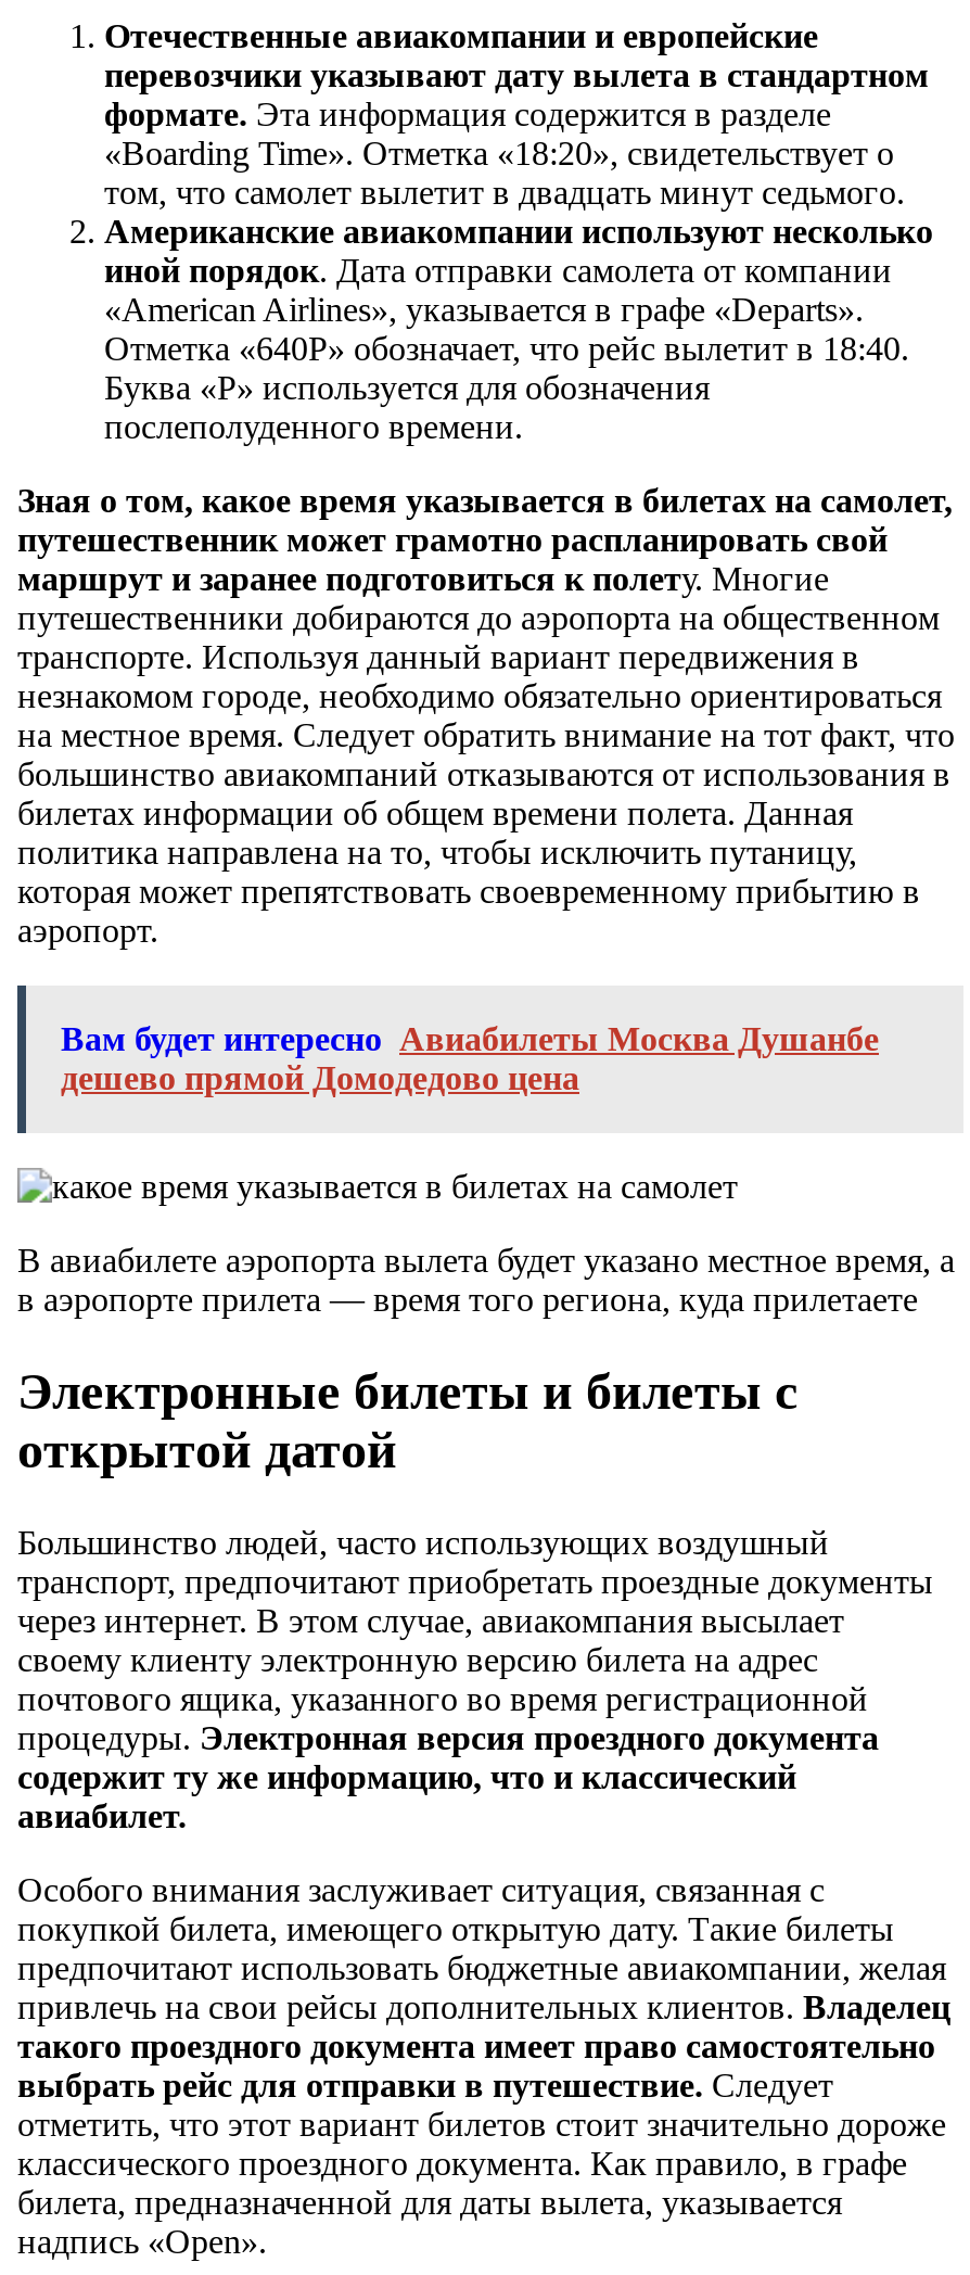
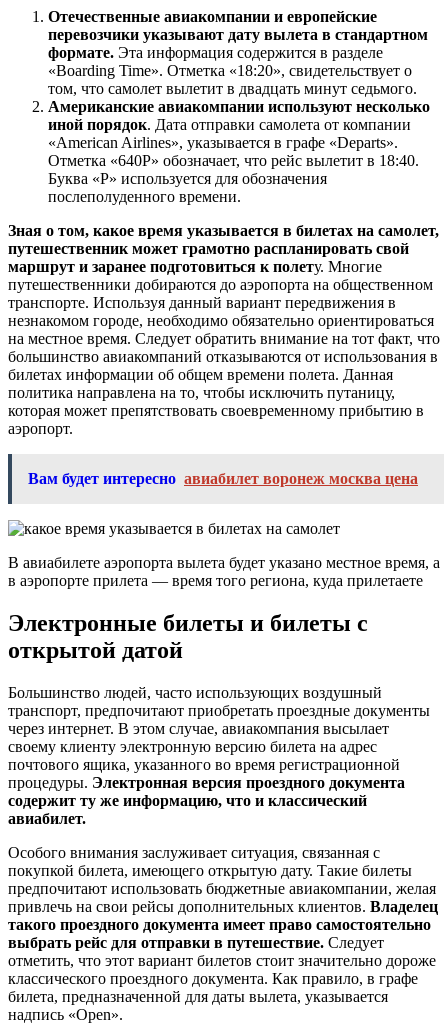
[61,1021,879,1097] Вам будет интересно Авиабилеты Москва Душанбе | дешево прямой Домодедово цена -> [28,470,418,487] Вам будет интересно авиабилет воронеж москва цена

